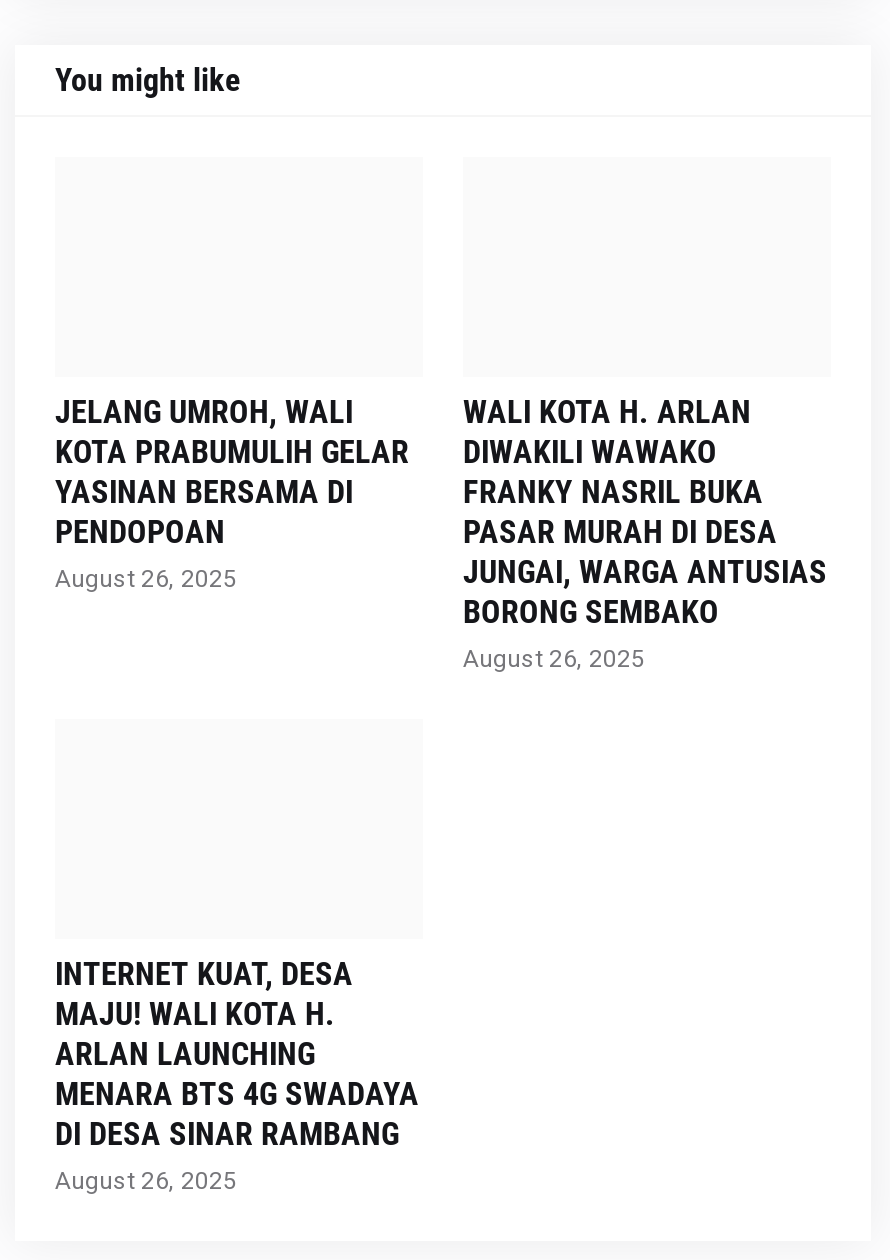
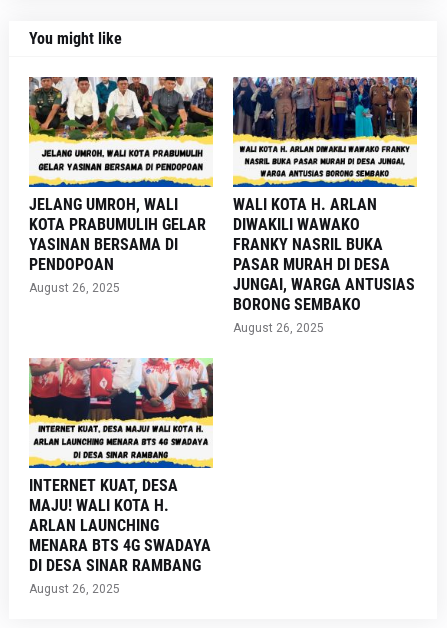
none -> [28,76,214,188] [image]
none -> [232,76,418,188] [image]
none -> [28,357,214,469] [image]

